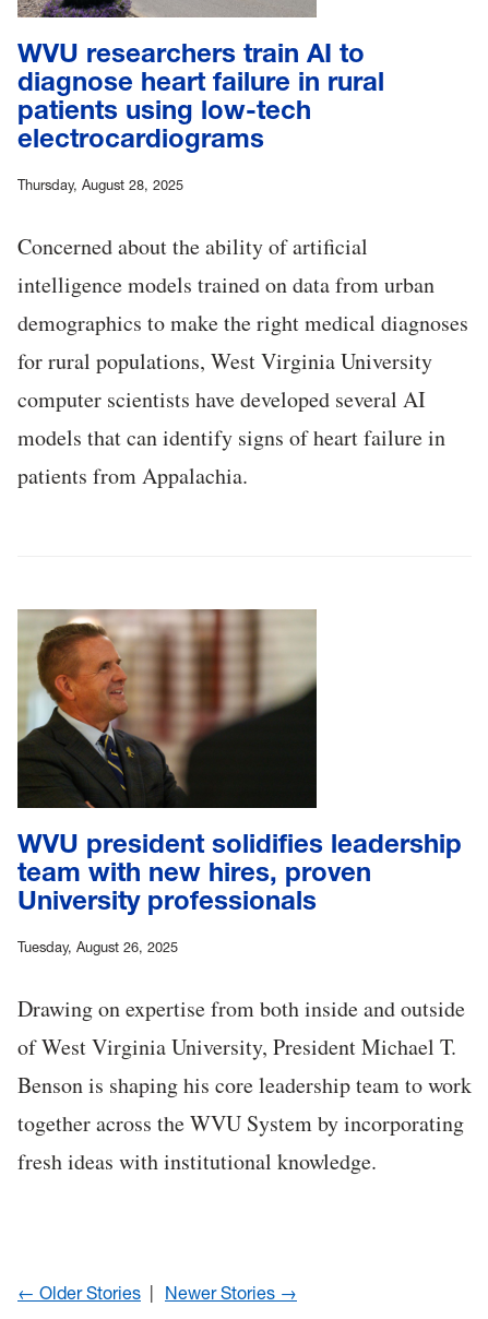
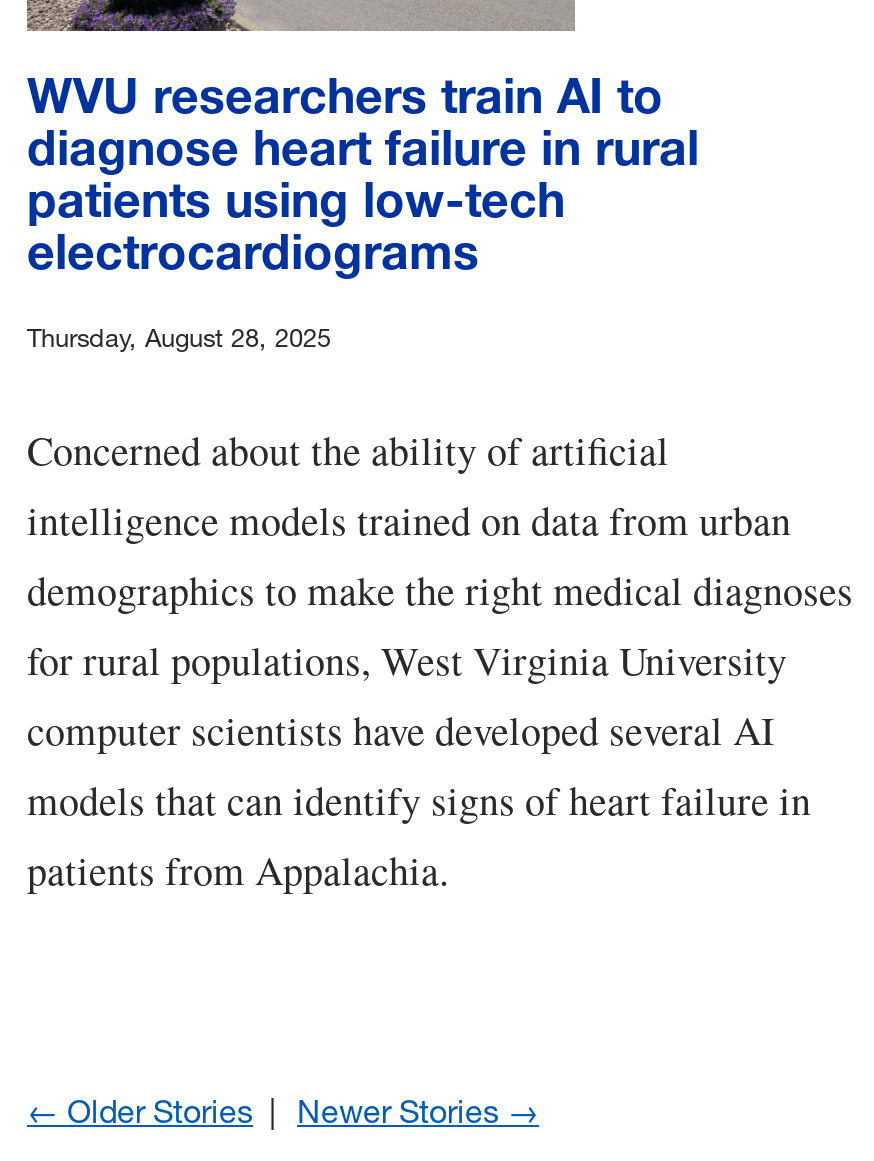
[16,602,472,1176] [image] | WVU president solidifies leadership | team with new hires, proven | University professionals | Tuesday, August 26, 2025 | Drawing on expertise from both inside and outside | of West Virginia University, President Michael T. | Benson is shaping his core leadership team to work | together across the WVU System by incorporating | fresh ideas with institutional knowledge. -> none

